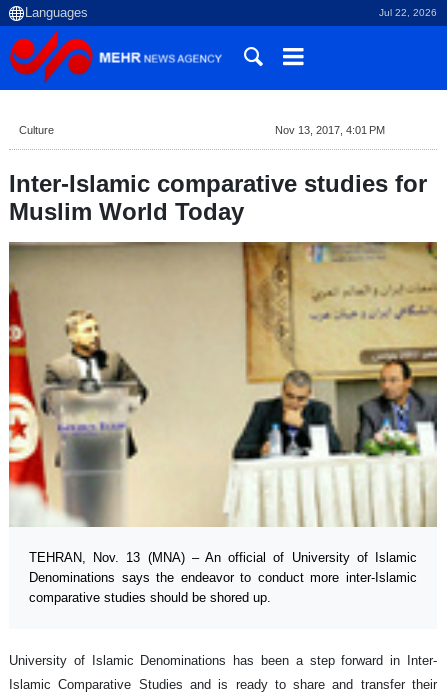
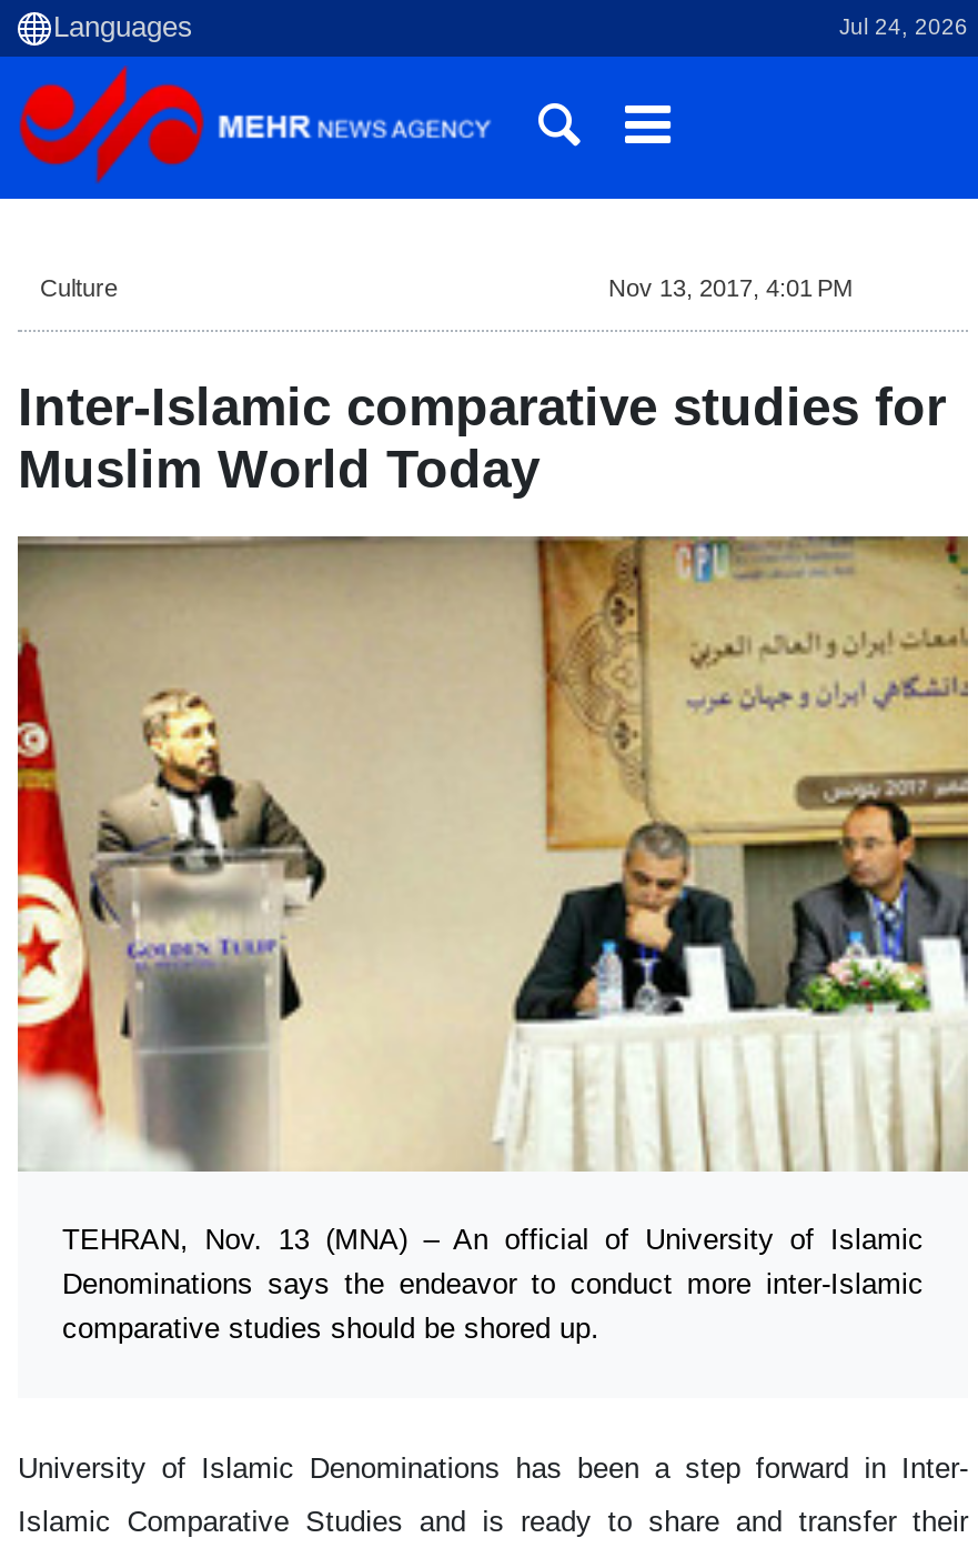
[379,7,437,18] Jul 22, 2026 -> [839,14,968,39] Jul 24, 2026

